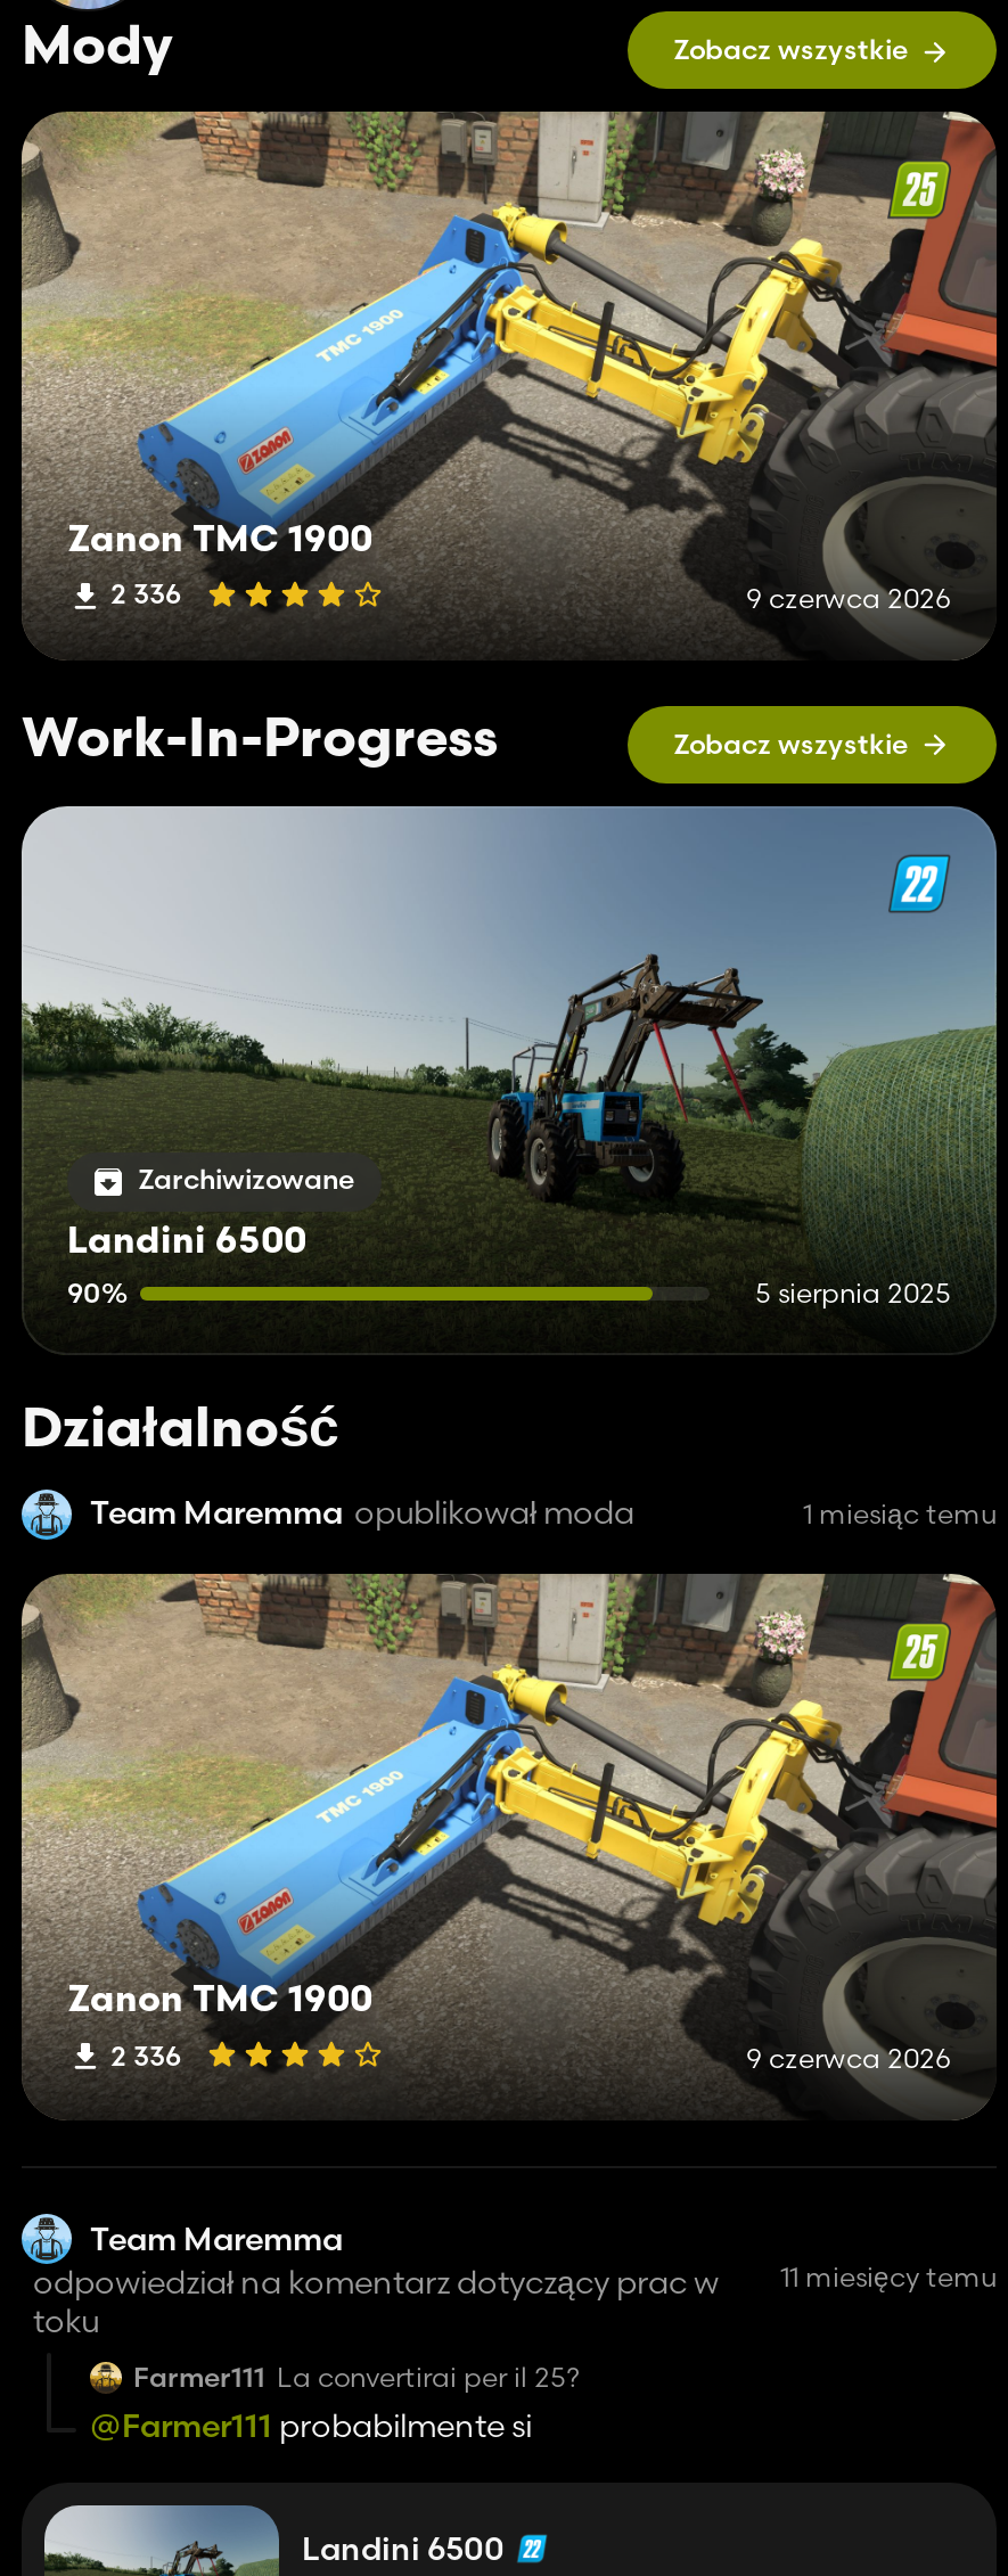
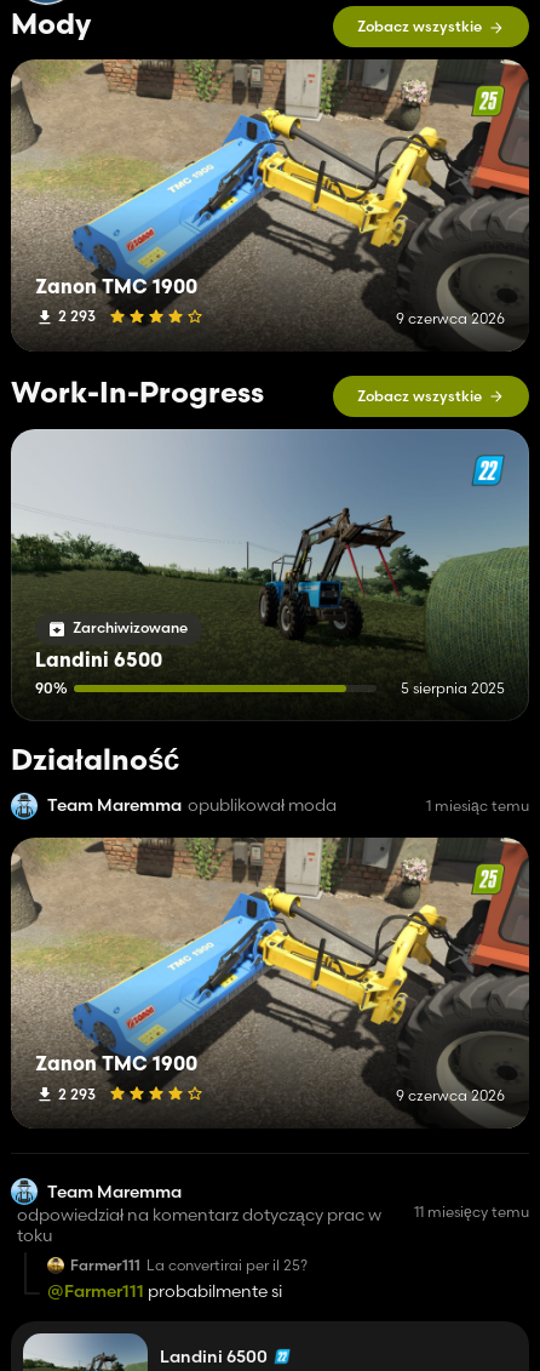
[110,577,181,611] 2 336 -> [58,307,96,325] 2 293
[110,2038,181,2072] 2 336 -> [58,1085,96,1103] 2 293

